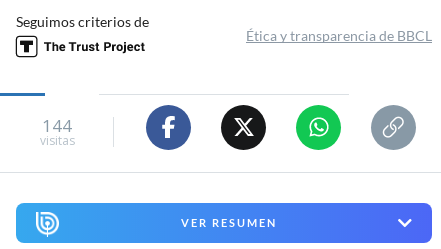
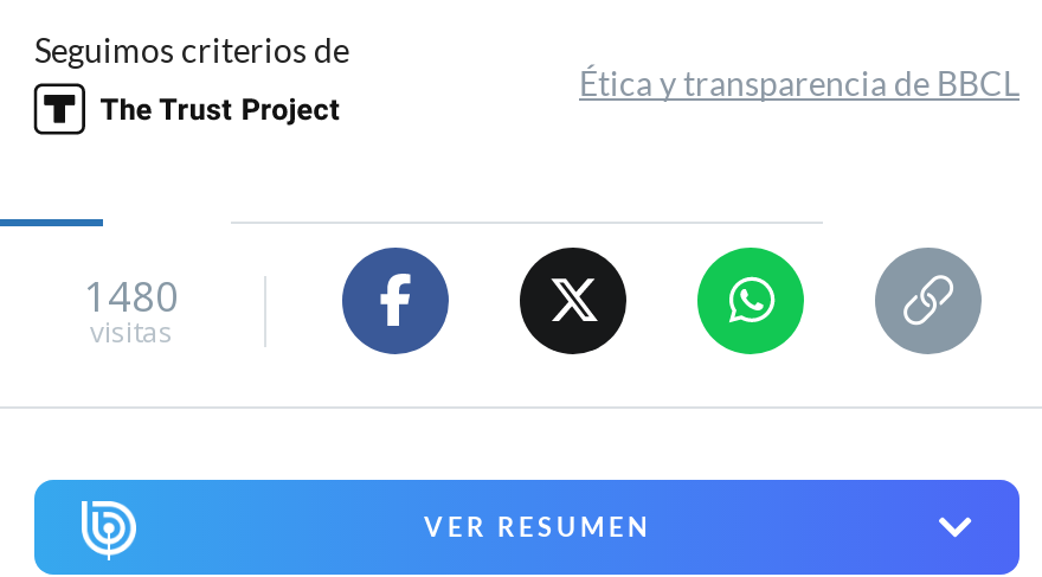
[42,114,72,137] 144 -> [84,269,179,324] 1480

